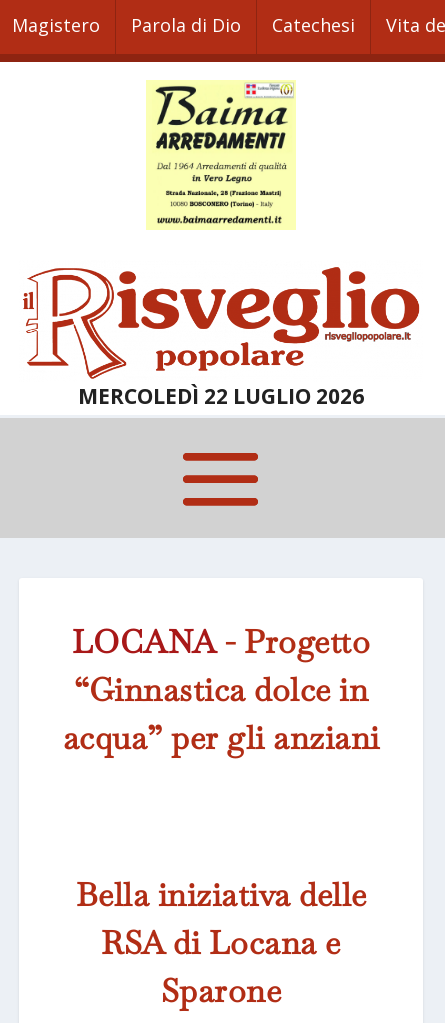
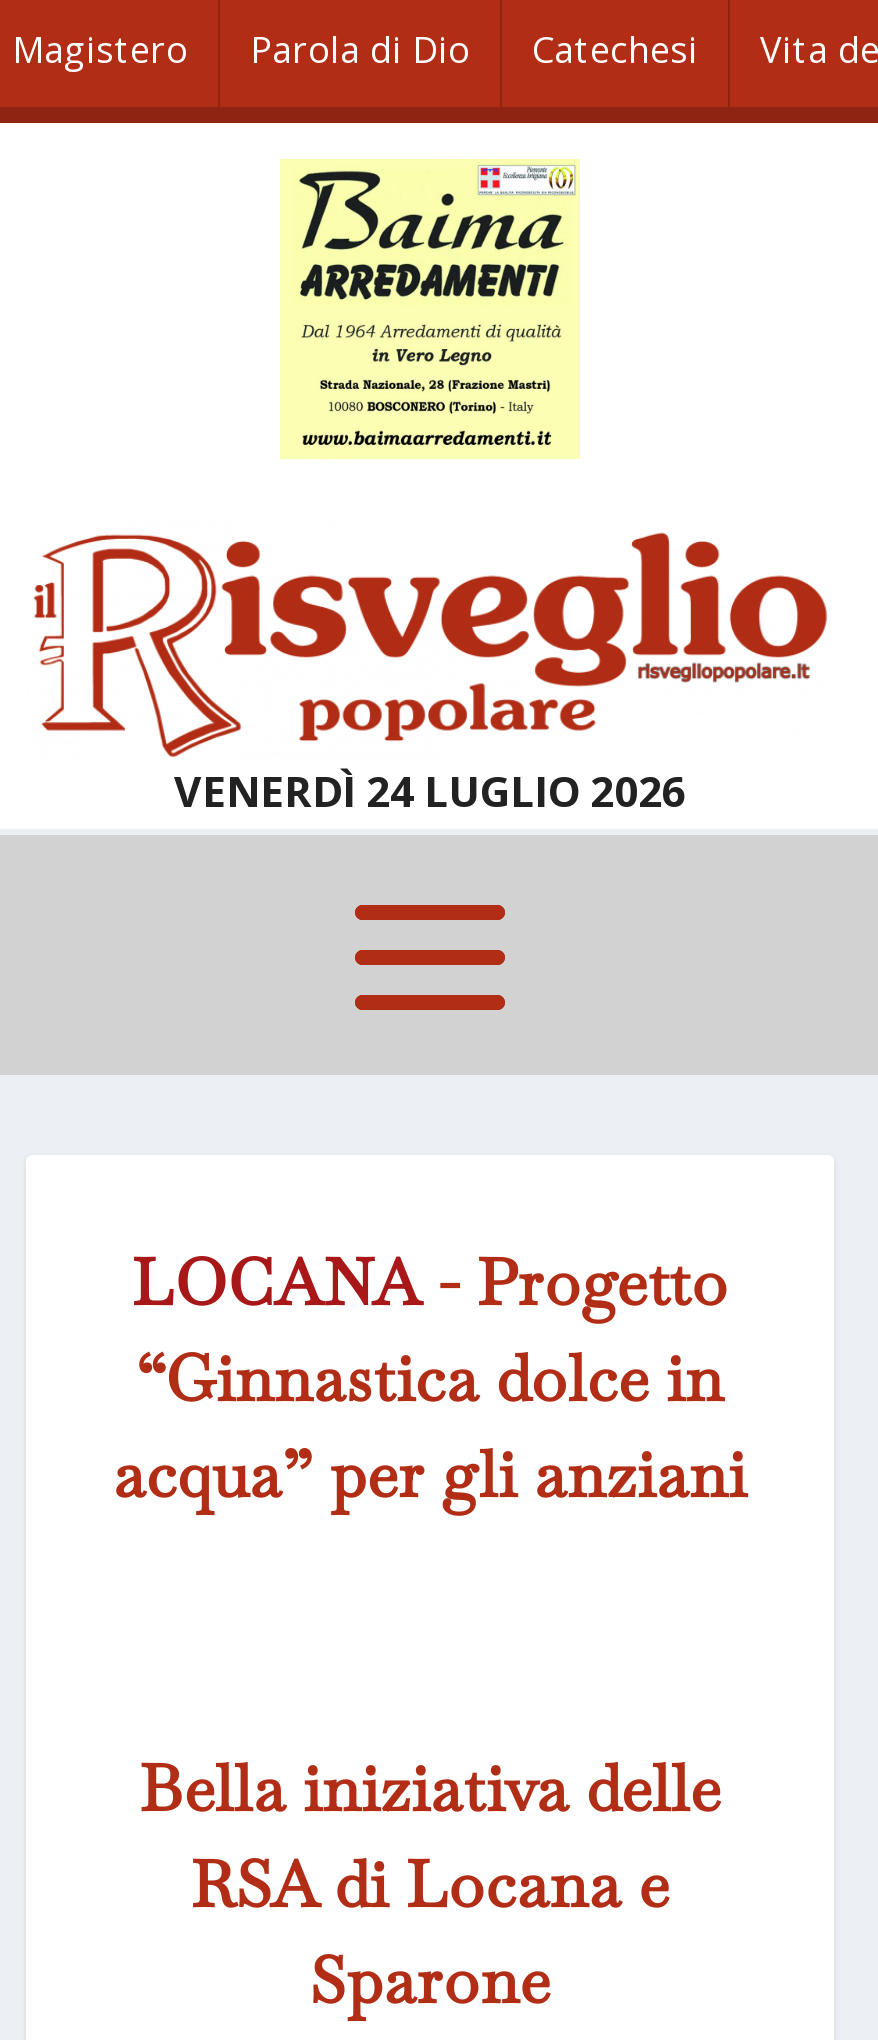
[78,382,364,410] MERCOLEDÌ 22 LUGLIO 2026 -> [174,764,686,820] VENERDÌ 24 LUGLIO 2026

